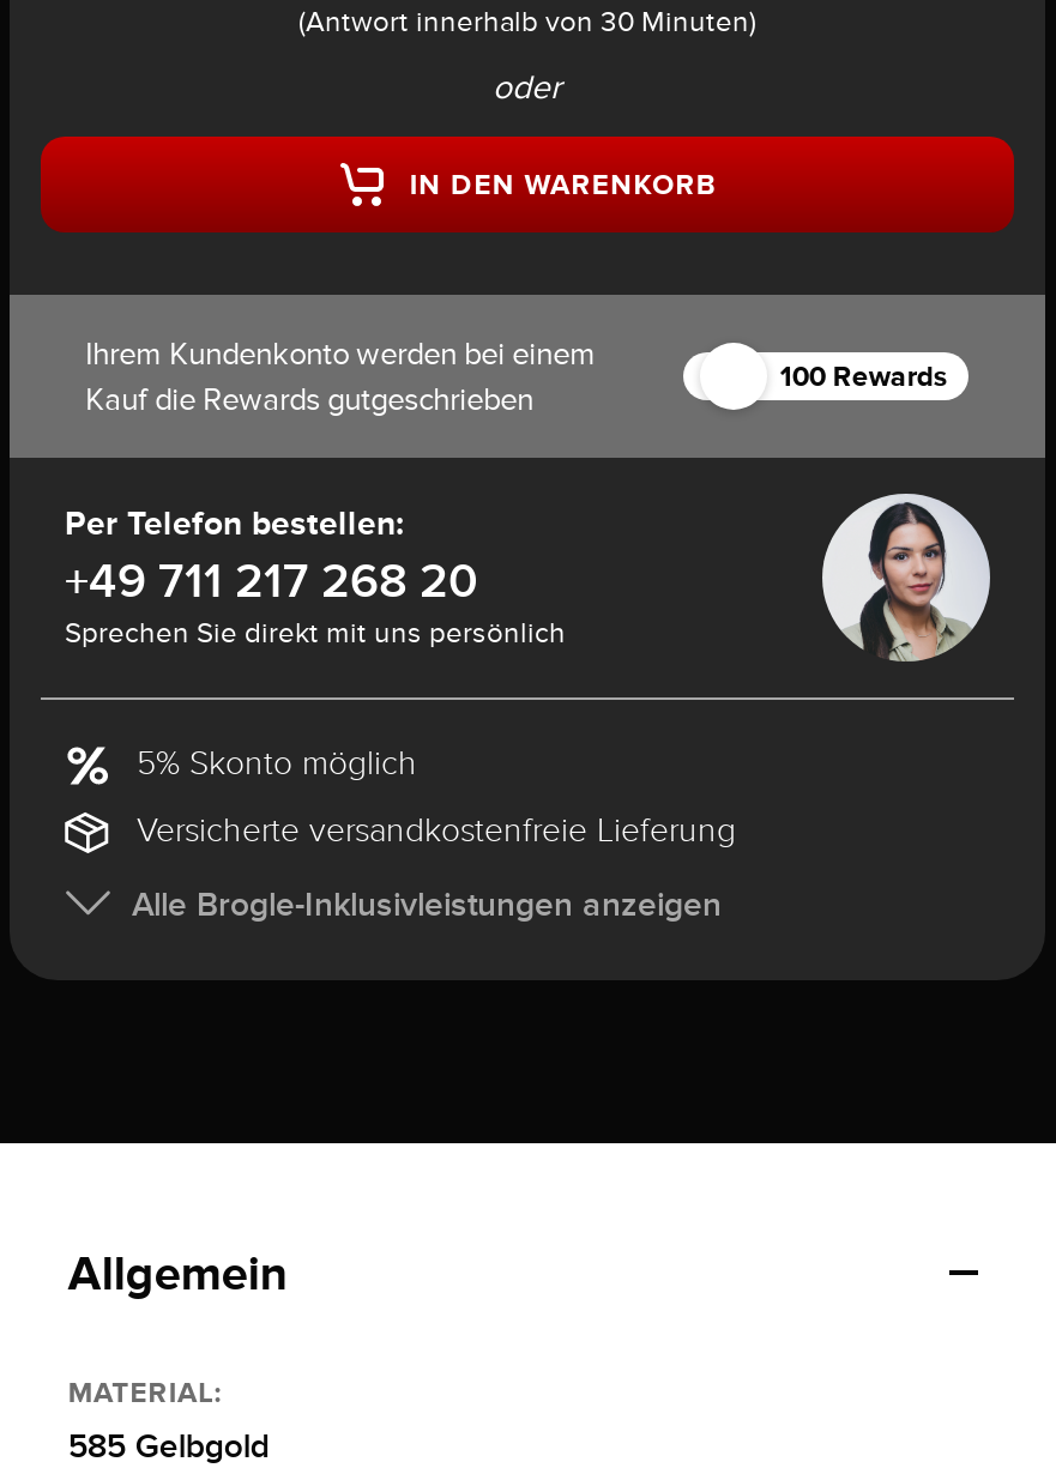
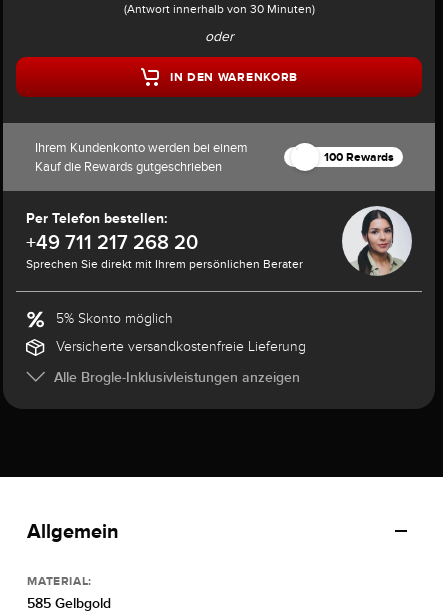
[65,615,566,649] Sprechen Sie direkt mit uns persönlich -> [26,257,303,271] Sprechen Sie direkt mit Ihrem persönlichen Berater

